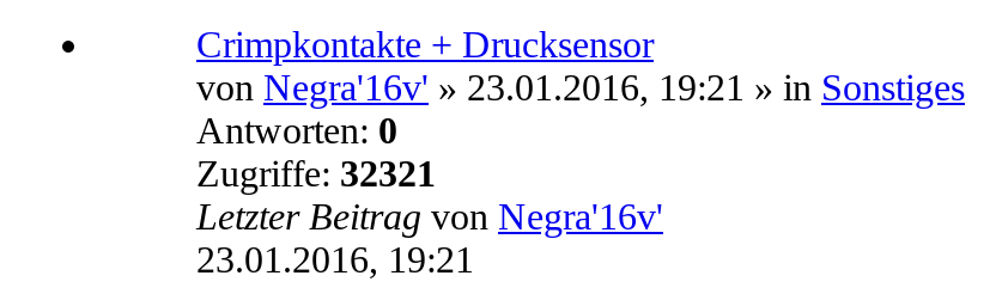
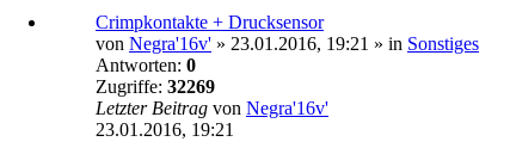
[196,154,436,194] Zugriffe: 32321 -> [96,77,215,97] Zugriffe: 32269

